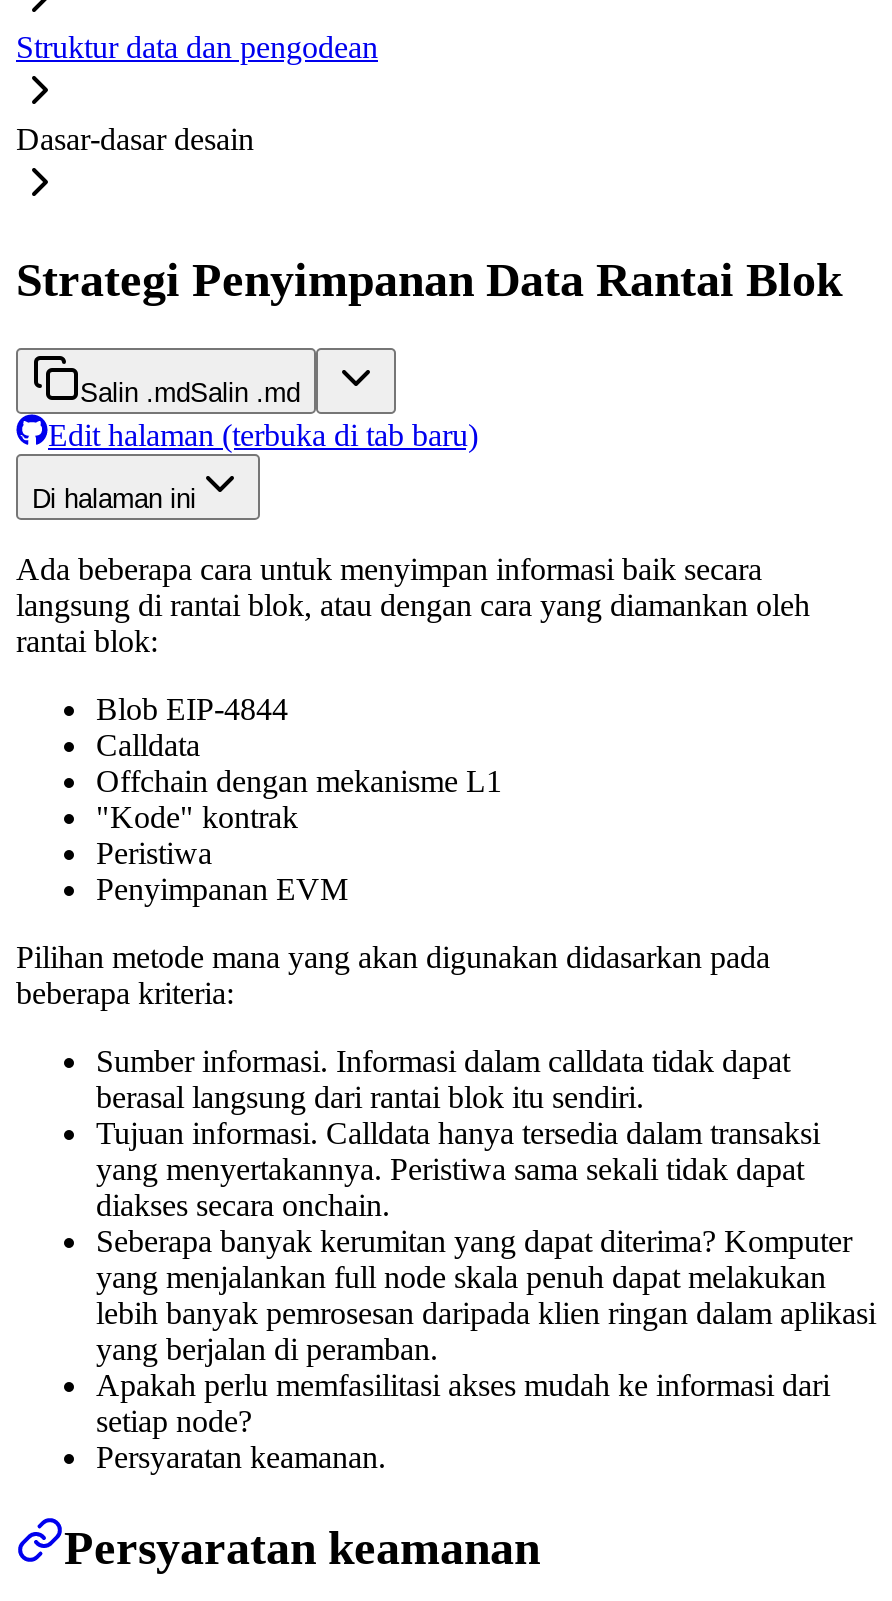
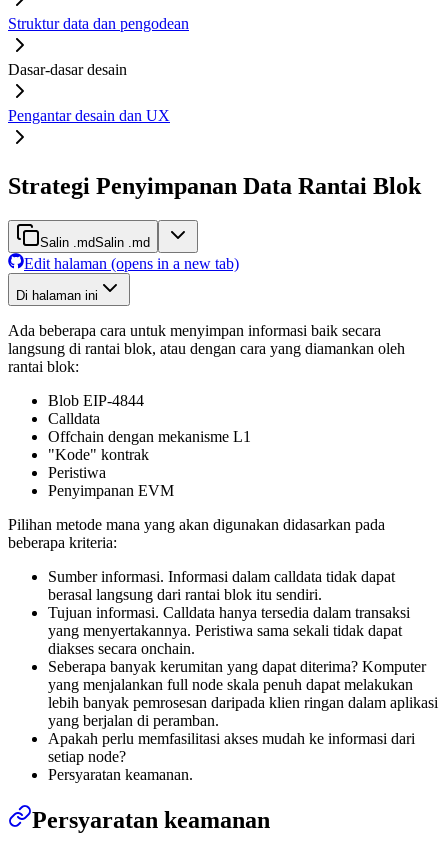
none -> [8,107,170,124] Pengantar desain dan UX
[48,418,478,452] Edit halaman (terbuka di tab baru) -> [24,255,239,272] Edit halaman (opens in a new tab)

